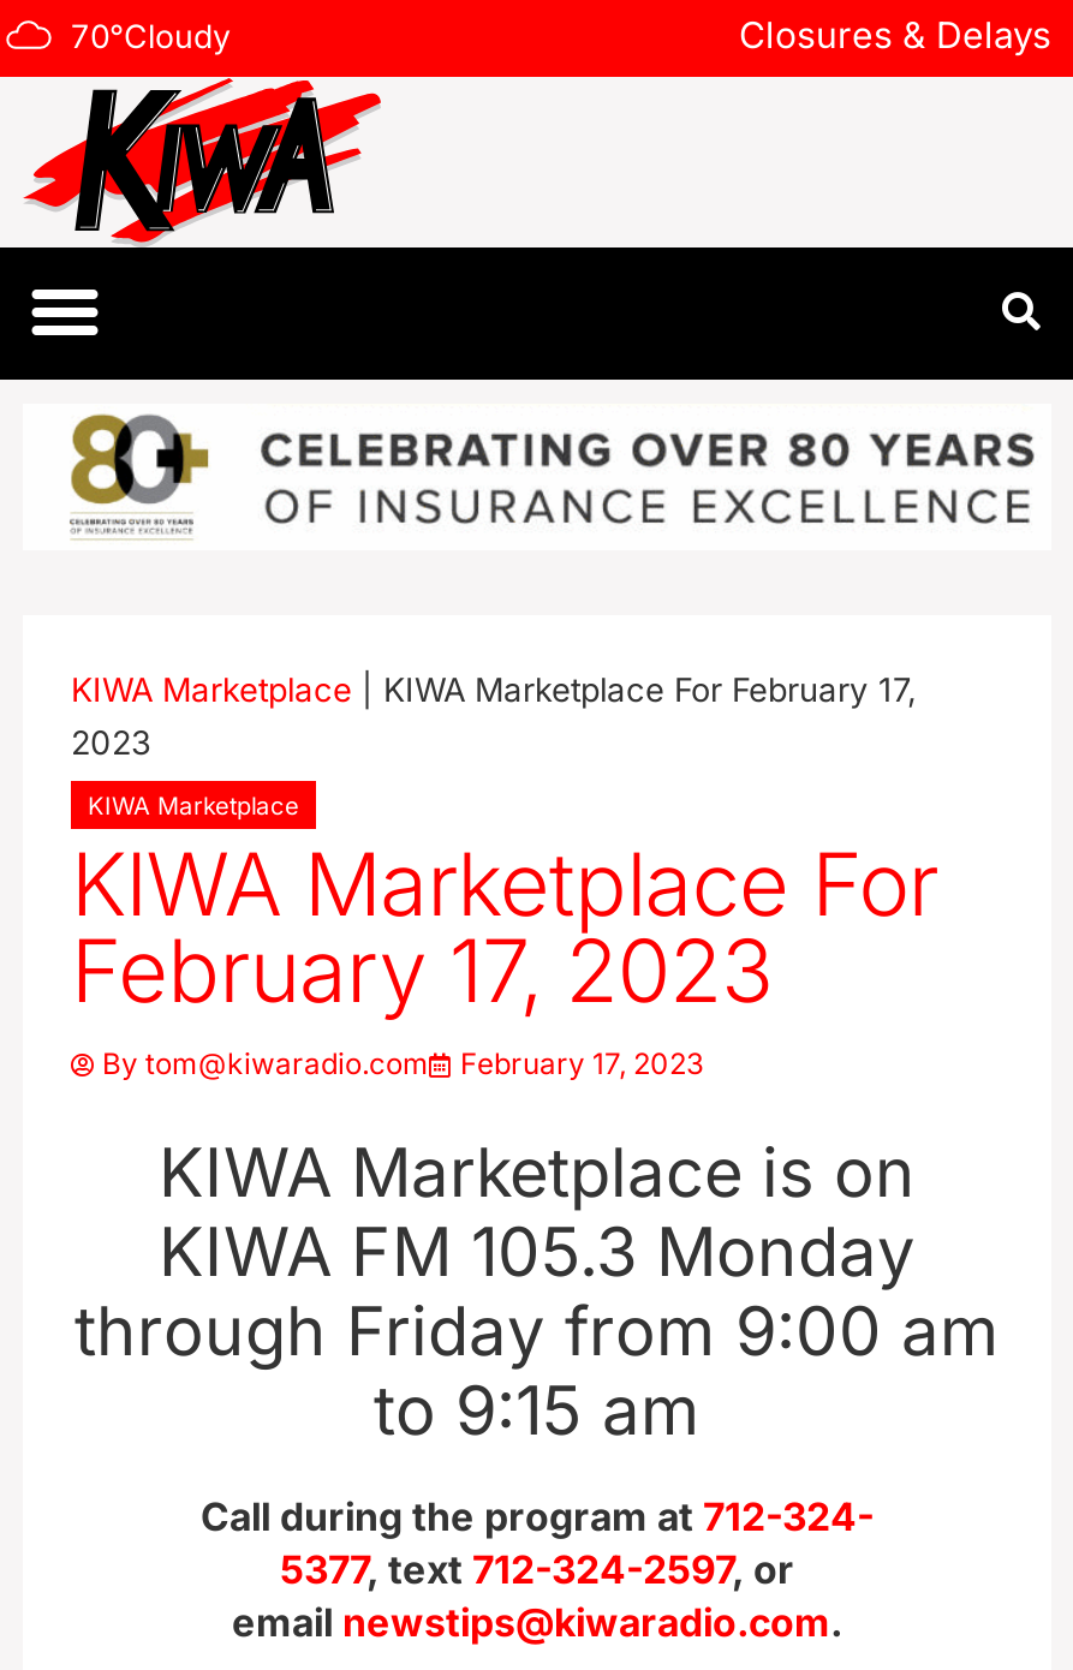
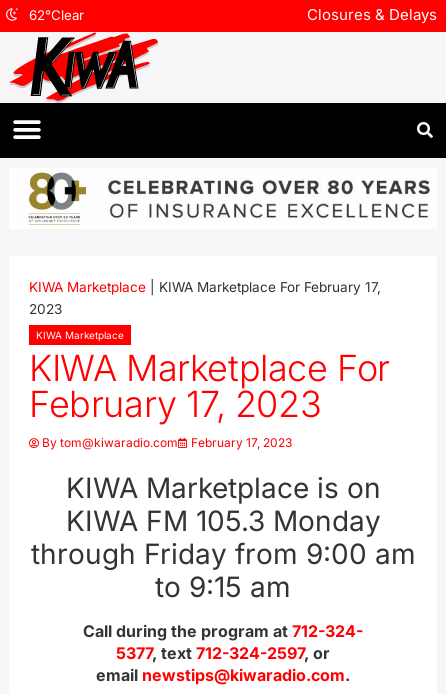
[71,16,229,54] 70°Cloudy -> [29,6,84,22] 62°Clear

